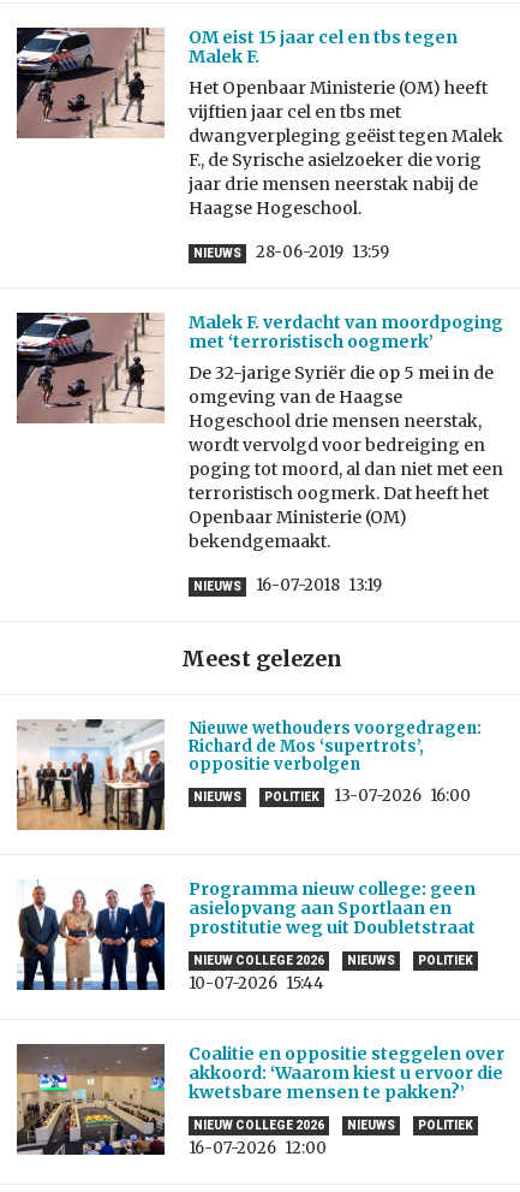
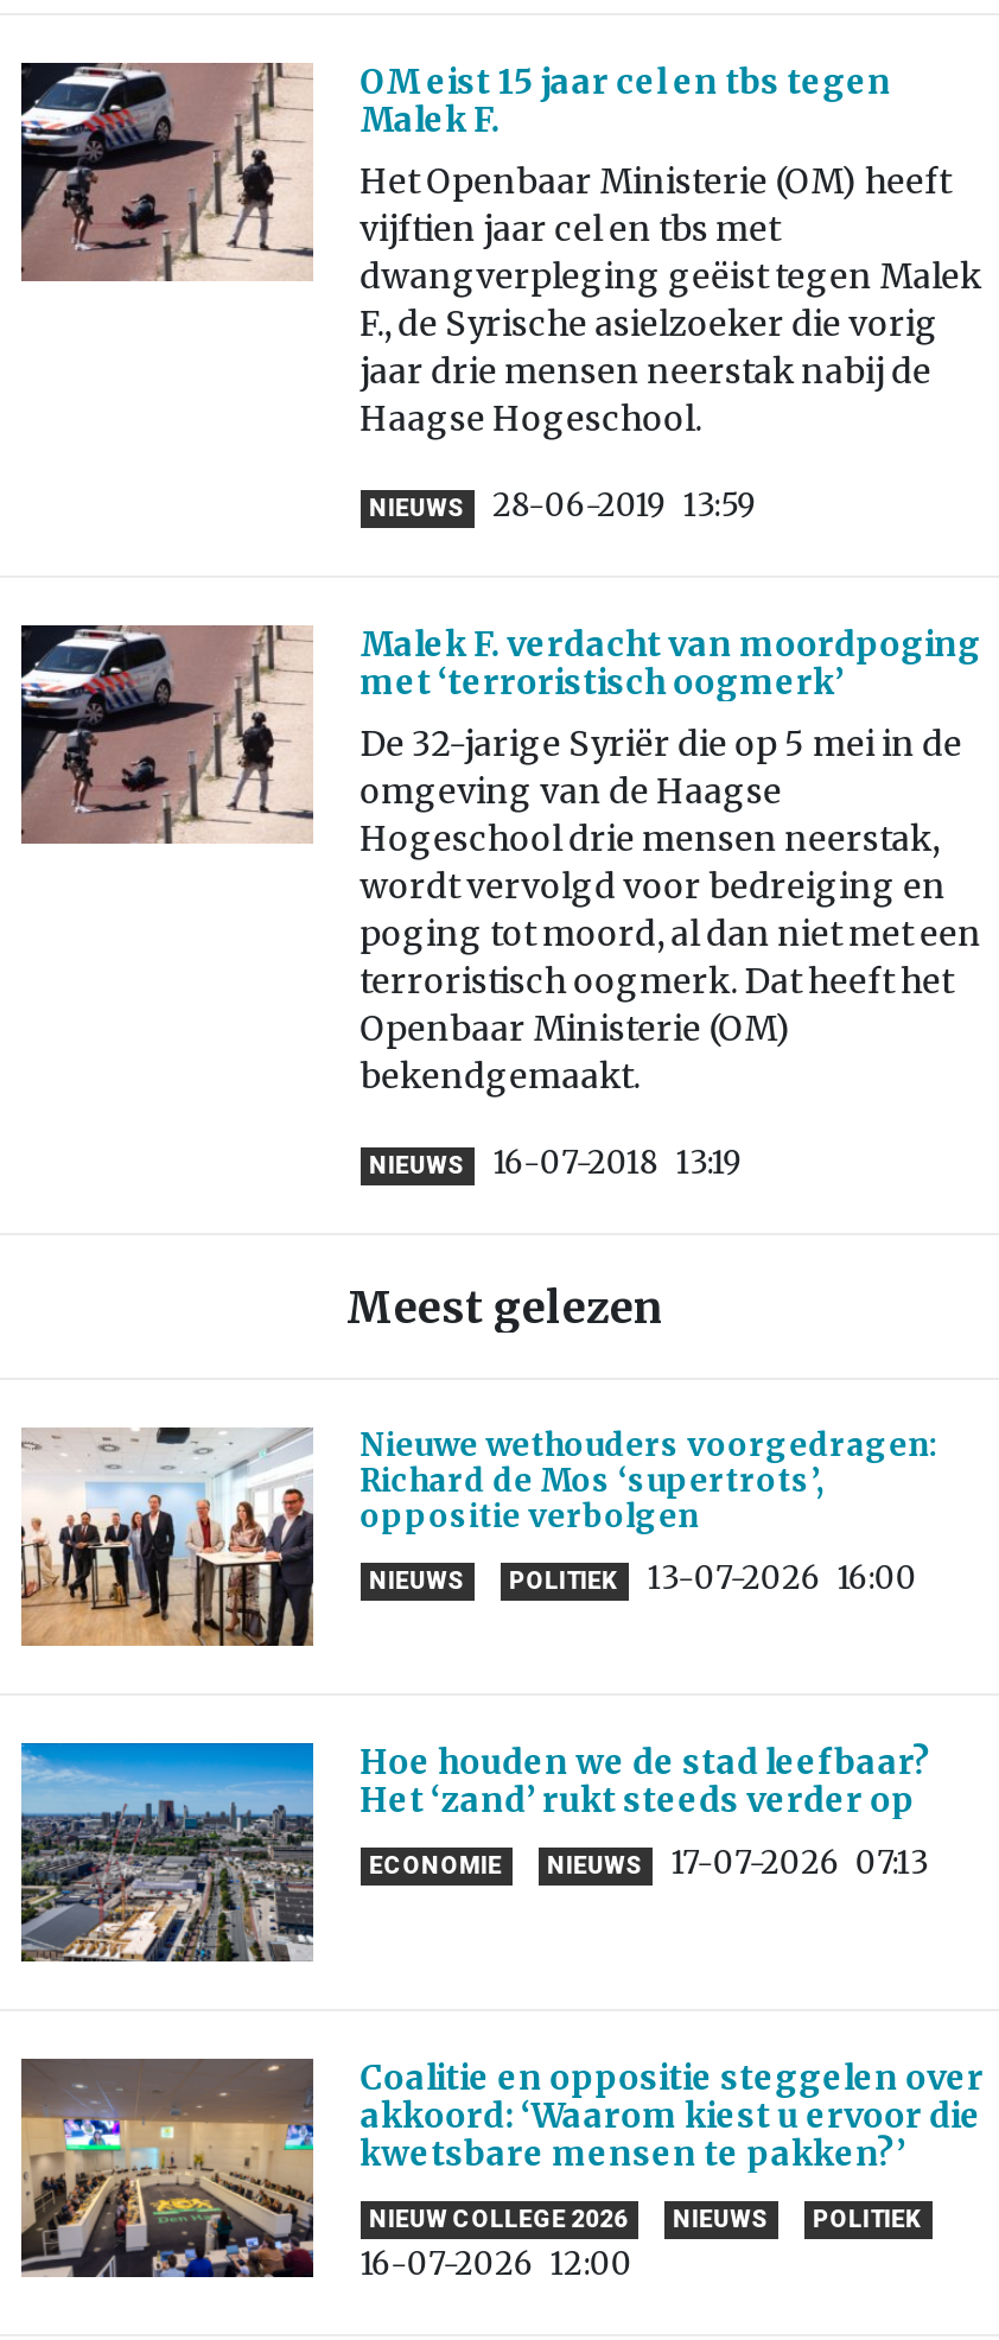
[17,878,475,995] [image] | Programma nieuw college: geen | asielopvang aan Sportlaan en | prostitutie weg uit Doubletstraat -> [19,1741,932,1964] [image] | Hoe houden we de stad leefbaar? | Het ‘zand’ rukt steeds verder op
[188,954,473,994] POLITIEK | 10-07-2026 15:44 -> [671,1844,929,1884] 17-07-2026 07:13
[193,954,324,967] NIEUW COLLEGE 2026 -> [369,1853,502,1879] ECONOMIE

